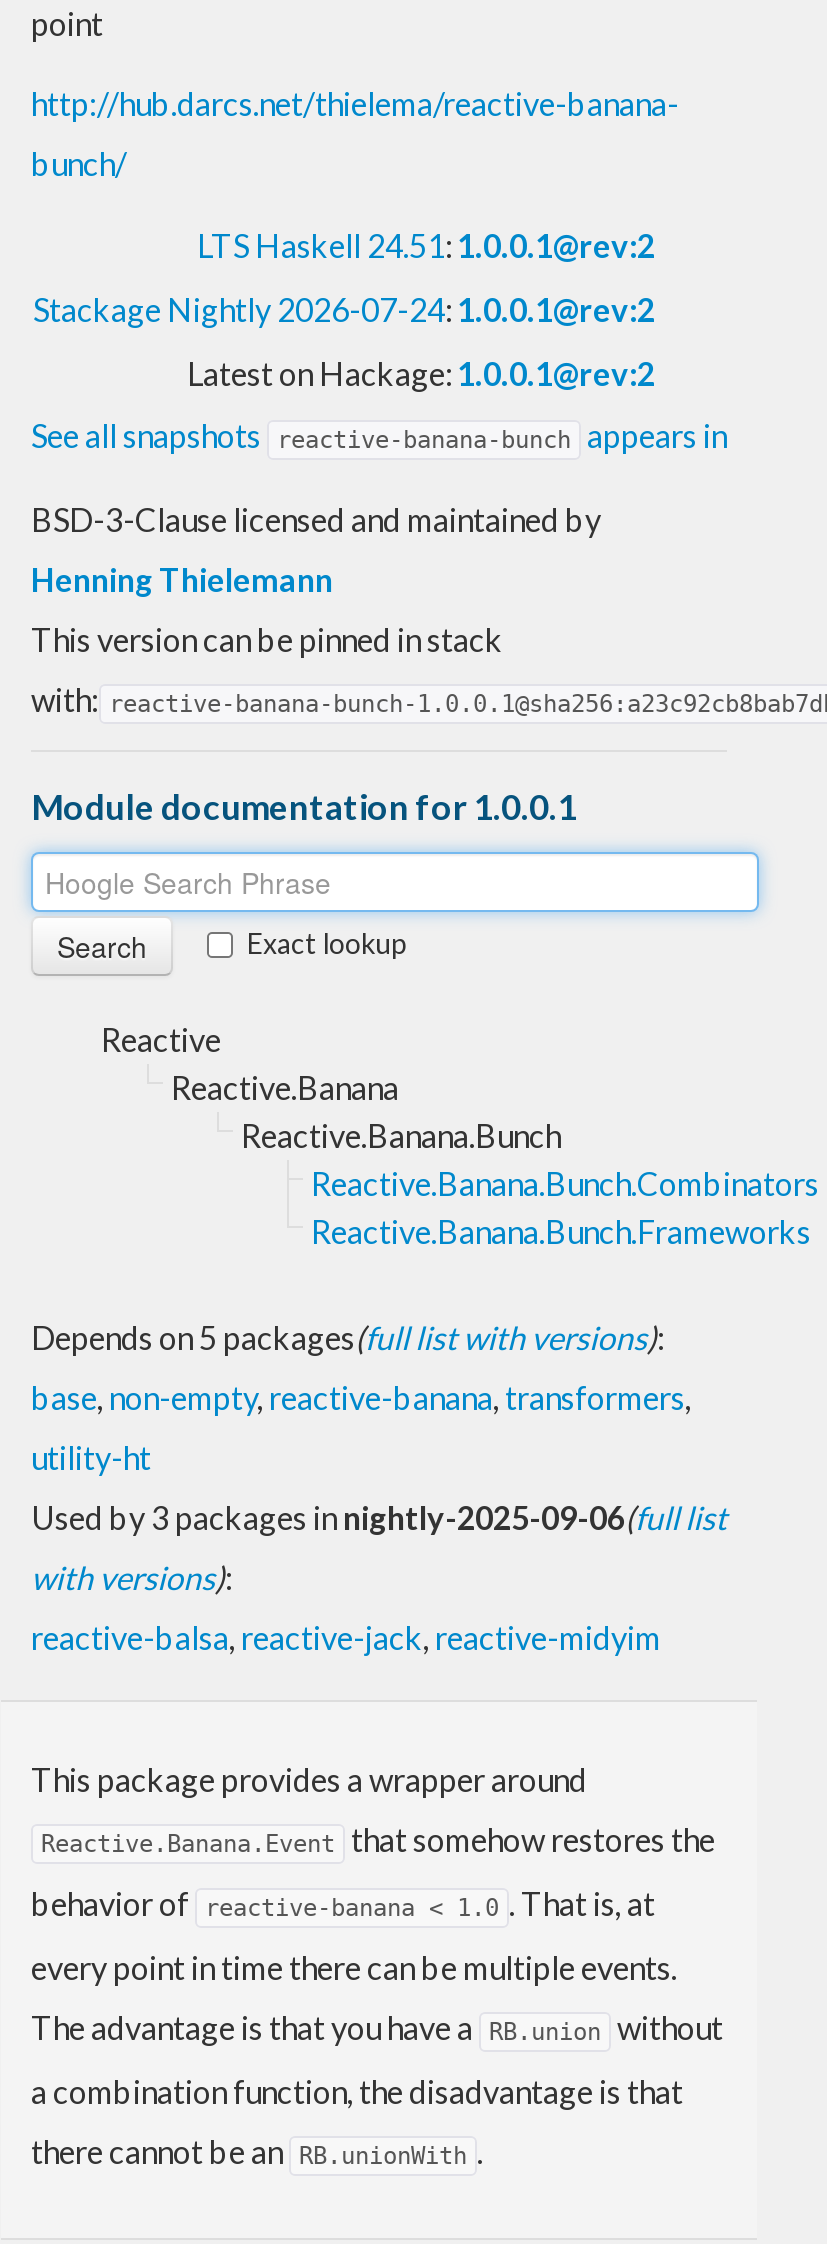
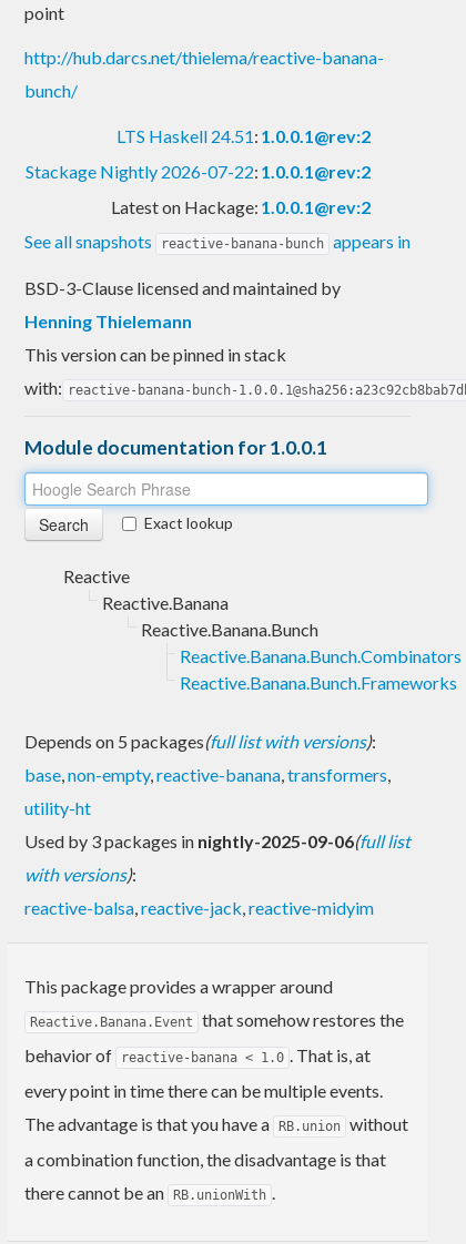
[33,290,655,328] Stackage Nightly 2026-07-24: 1.0.0.1@rev:2 -> [26,161,371,182] Stackage Nightly 2026-07-22: 1.0.0.1@rev:2

